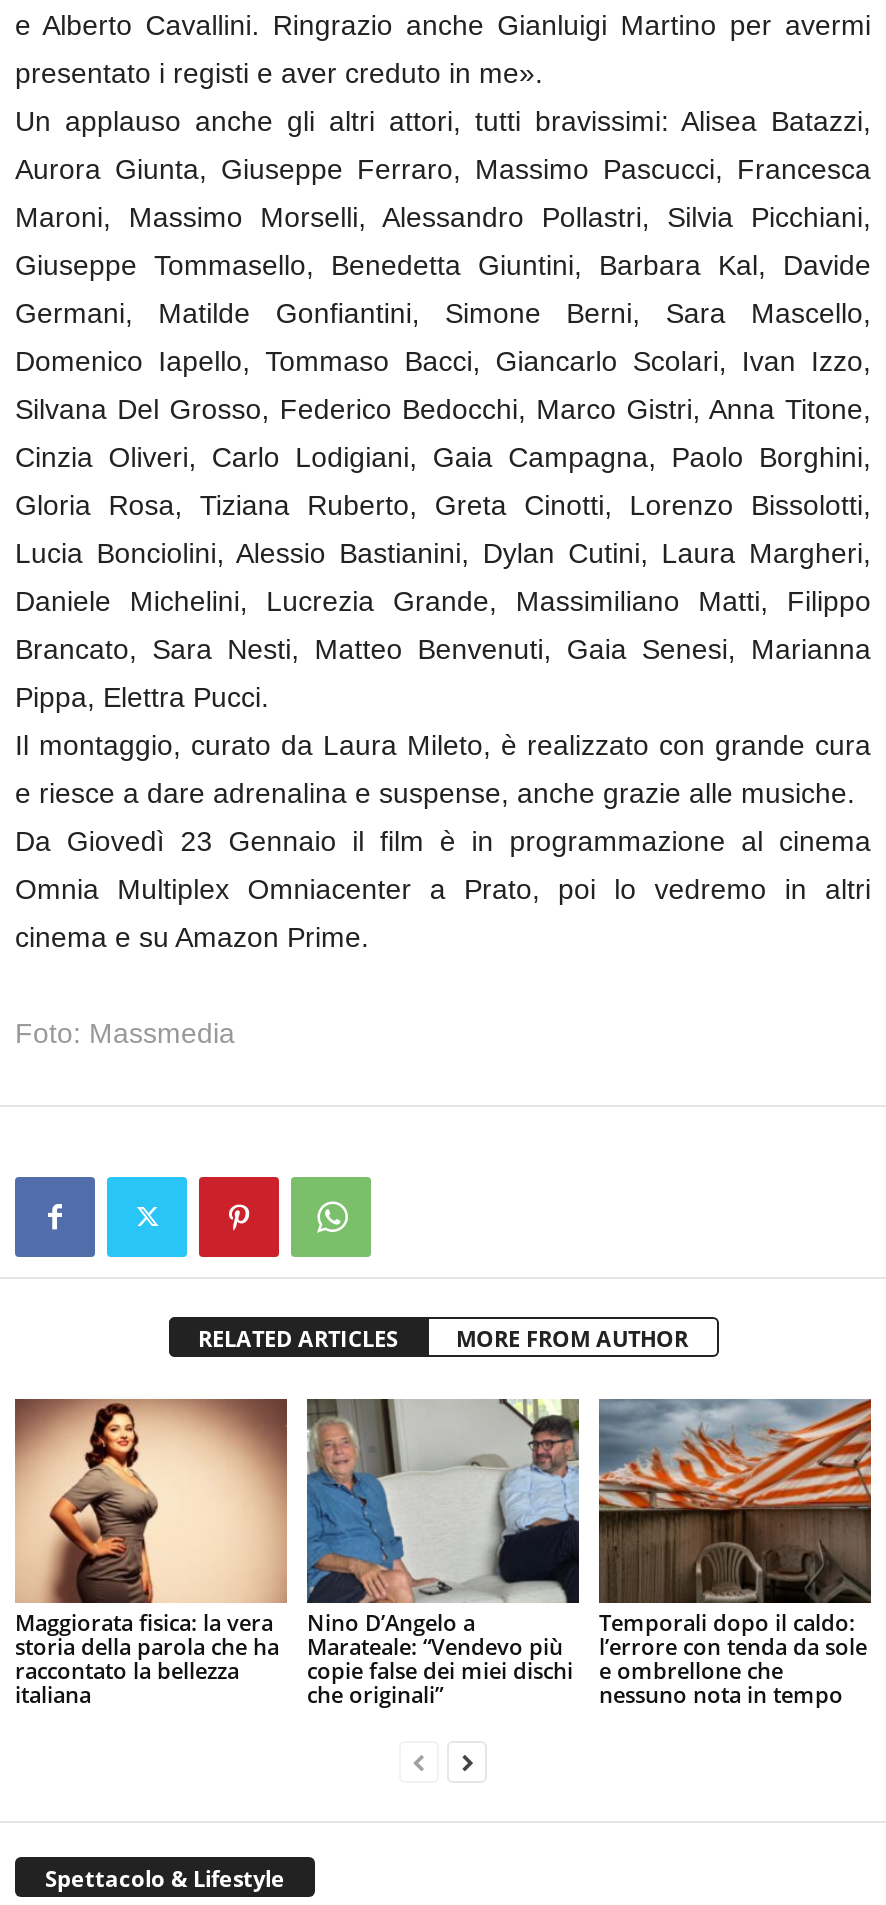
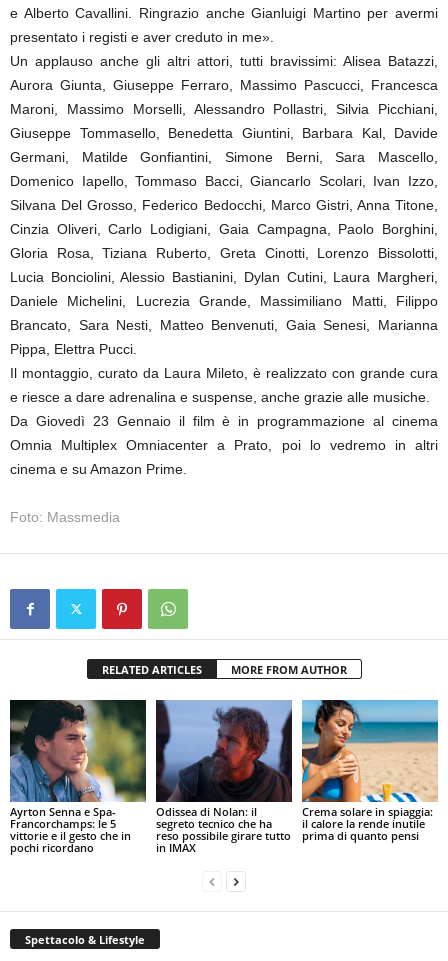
[13,1397,289,1709] [image] | Maggiorata fisica: la vera | storia della parola che ha | raccontato la bellezza | italiana -> [9,699,147,855] [image] | Ayrton Senna e Spa- | Francorchamps: le 5 | vittorie e il gesto che in | pochi ricordano
[305,1397,581,1709] [image] | Nino D’Angelo a | Marateale: “Vendevo più | copie false dei miei dischi | che originali” -> [155,699,293,855] [image] | Odissea di Nolan: il | segreto tecnico che ha | reso possibile girare tutto | in IMAX
[597,1397,873,1709] [image] | Temporali dopo il caldo: | l’errore con tenda da sole | e ombrellone che | nessuno nota in tempo -> [301,699,439,843] [image] | Crema solare in spiaggia: | il calore la rende inutile | prima di quanto pensi

